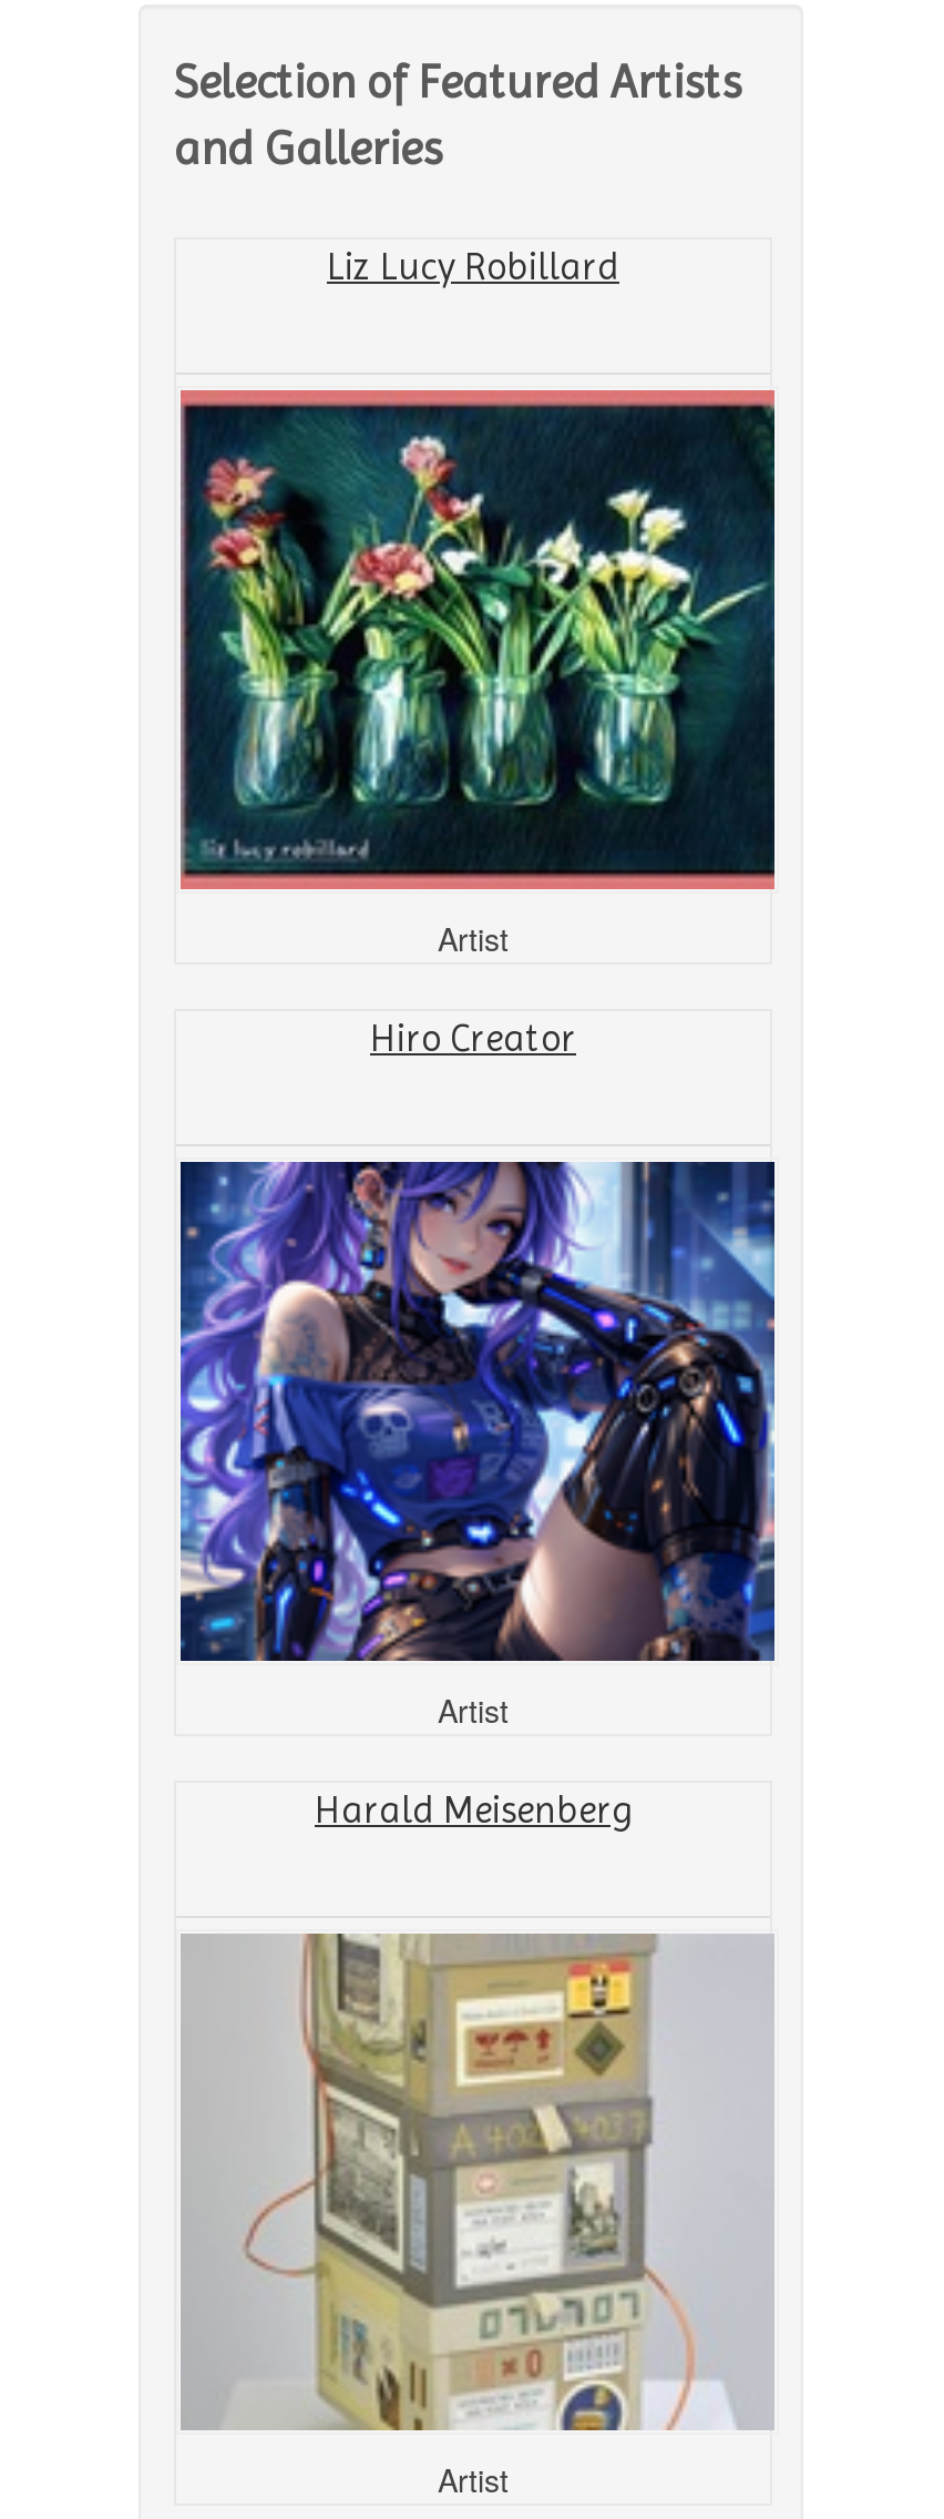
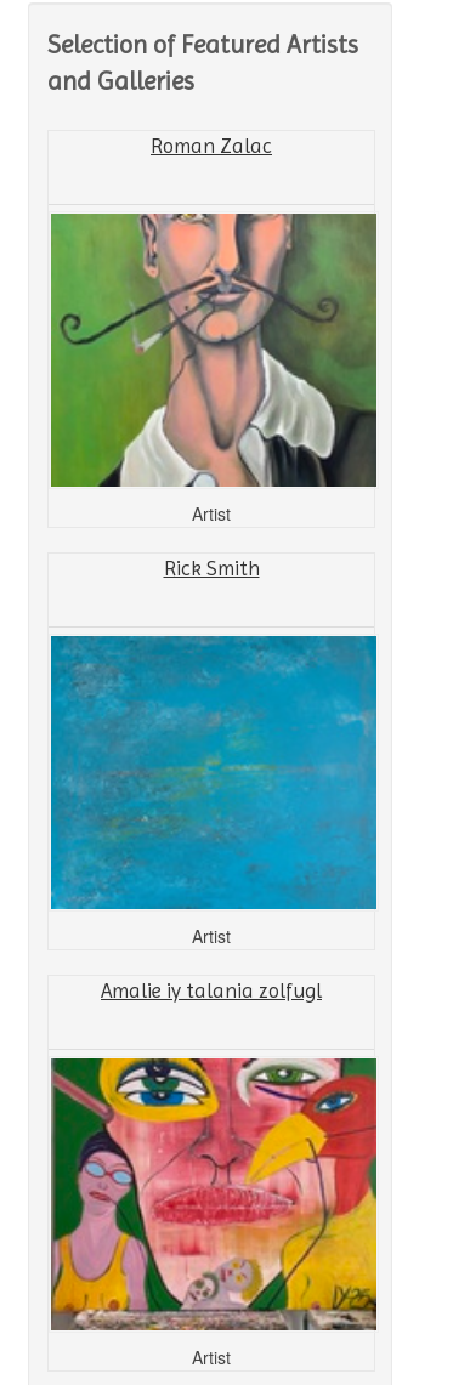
[327,244,619,289] Liz Lucy Robillard -> [151,134,272,158] Roman Zalac
[178,388,777,891] [image] -> [50,212,378,488] [image]
[370,1015,576,1060] Hiro Creator -> [163,556,259,580] Rick Smith
[178,1160,777,1663] [image] -> [50,635,378,910] [image]
[315,1787,632,1831] Harald Meisenberg -> [101,978,322,1002] Amalie iy talania zolfugl
[183,1931,774,2430] [image] -> [51,1057,378,1332] [image]

